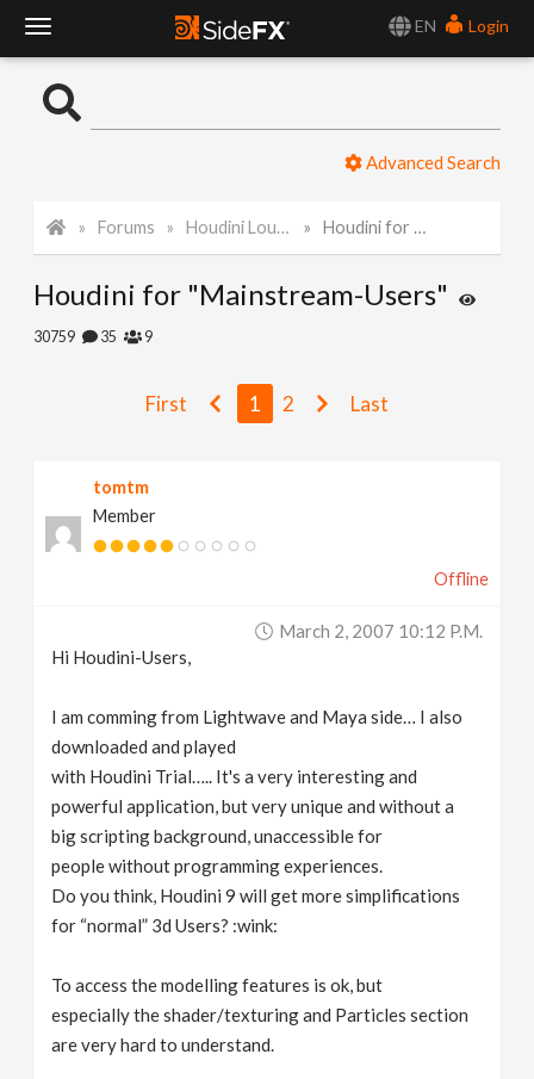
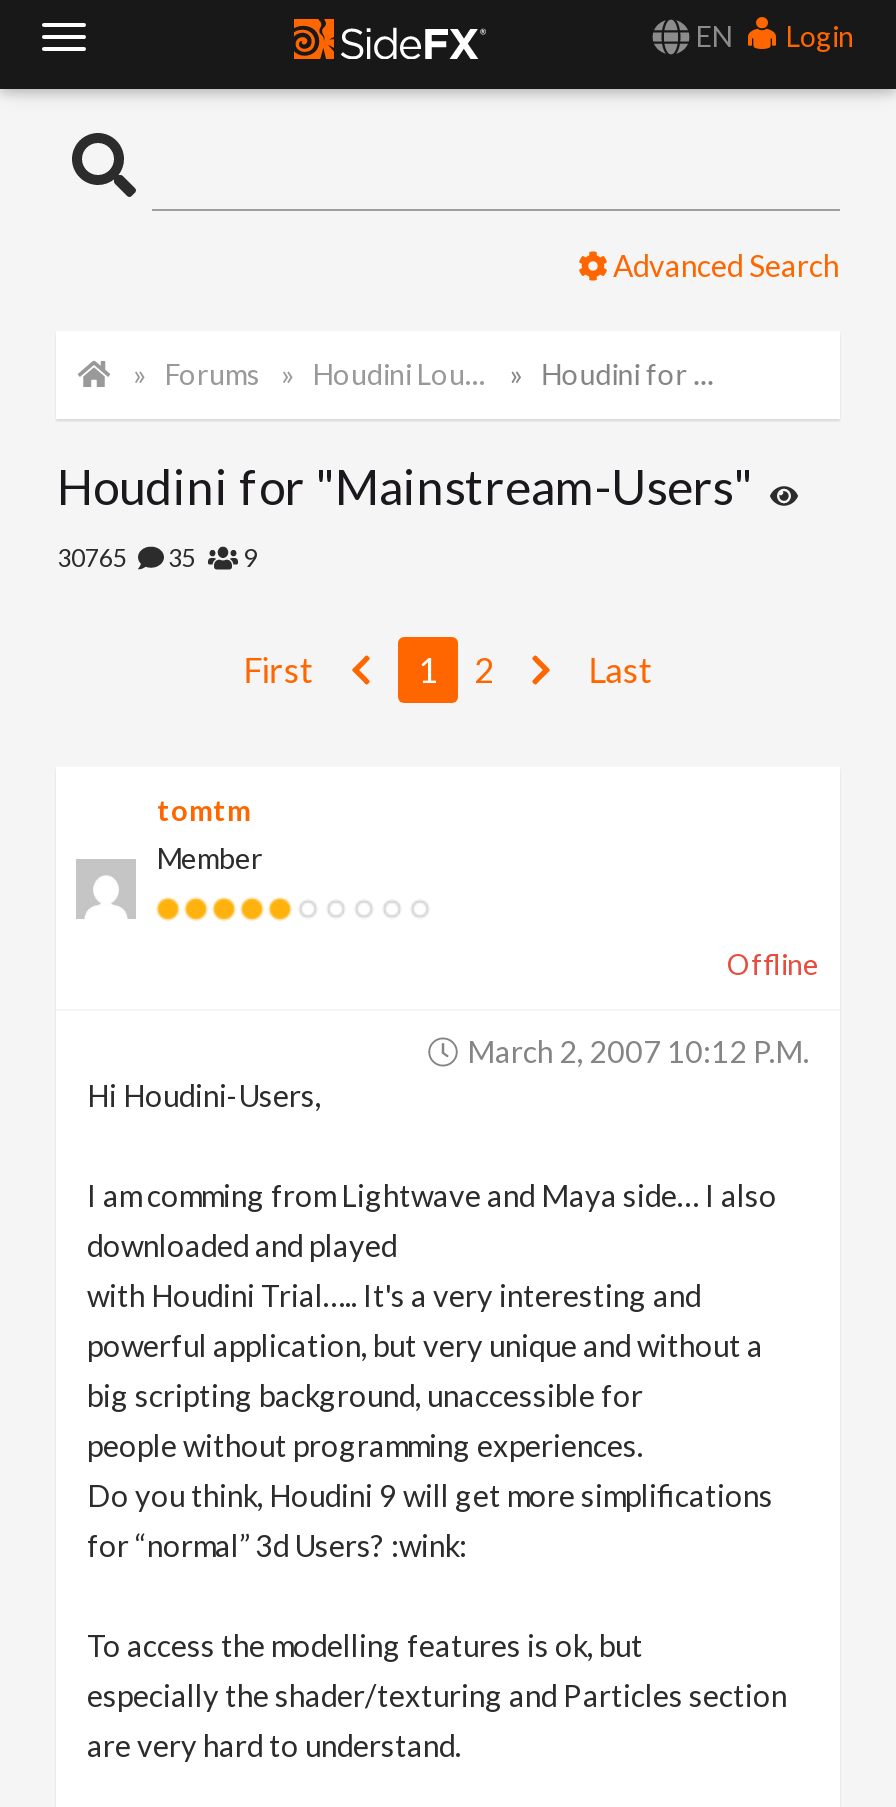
[34,328,153,346] 30759 35 9 -> [57,543,257,573] 30765 35 9

